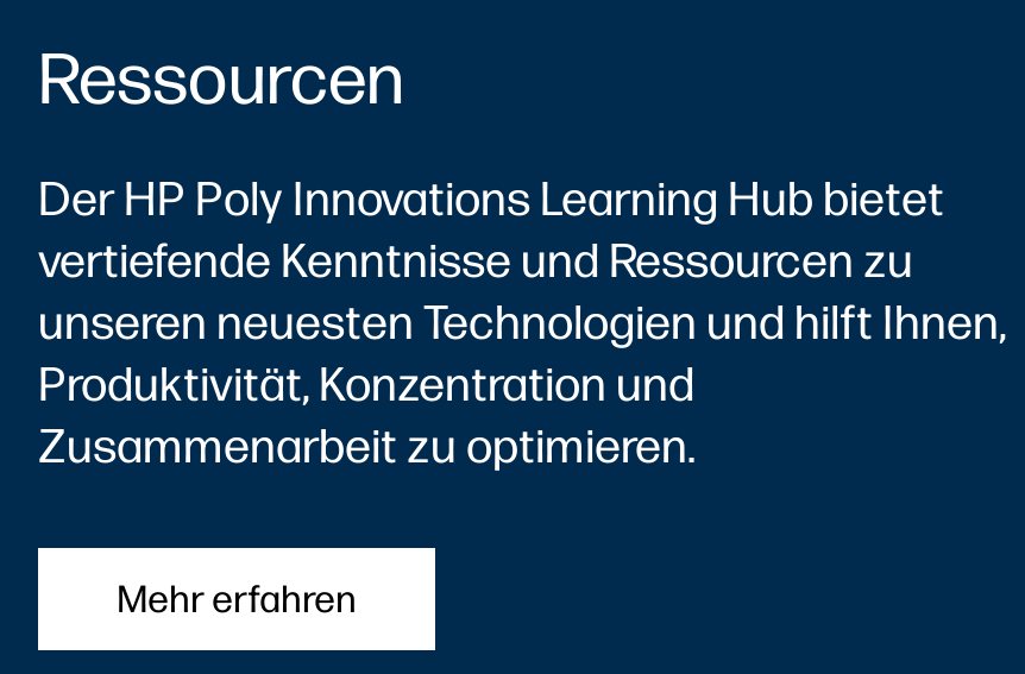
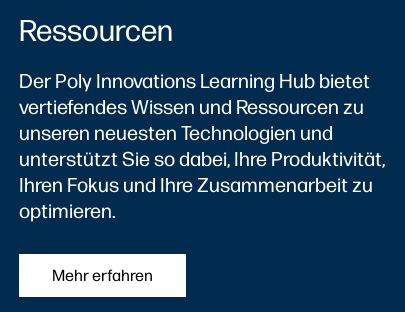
[38,170,1006,475] Der HP Poly Innovations Learning Hub bietet | vertiefende Kenntnisse und Ressourcen zu | unseren neuesten Technologien und hilft Ihnen, | Produktivität, Konzentration und | Zusammenarbeit zu optimieren. -> [19,69,385,223] Der Poly Innovations Learning Hub bietet | vertiefendes Wissen und Ressourcen zu | unseren neuesten Technologien und | unterstützt Sie so dabei, Ihre Produktivität, | Ihren Fokus und Ihre Zusammenarbeit zu | optimieren.

